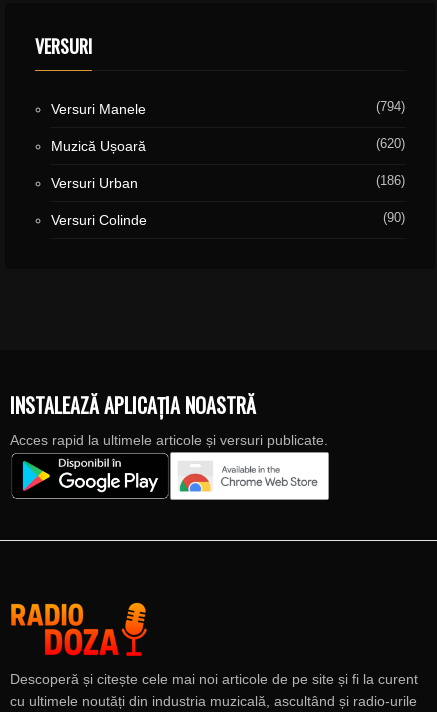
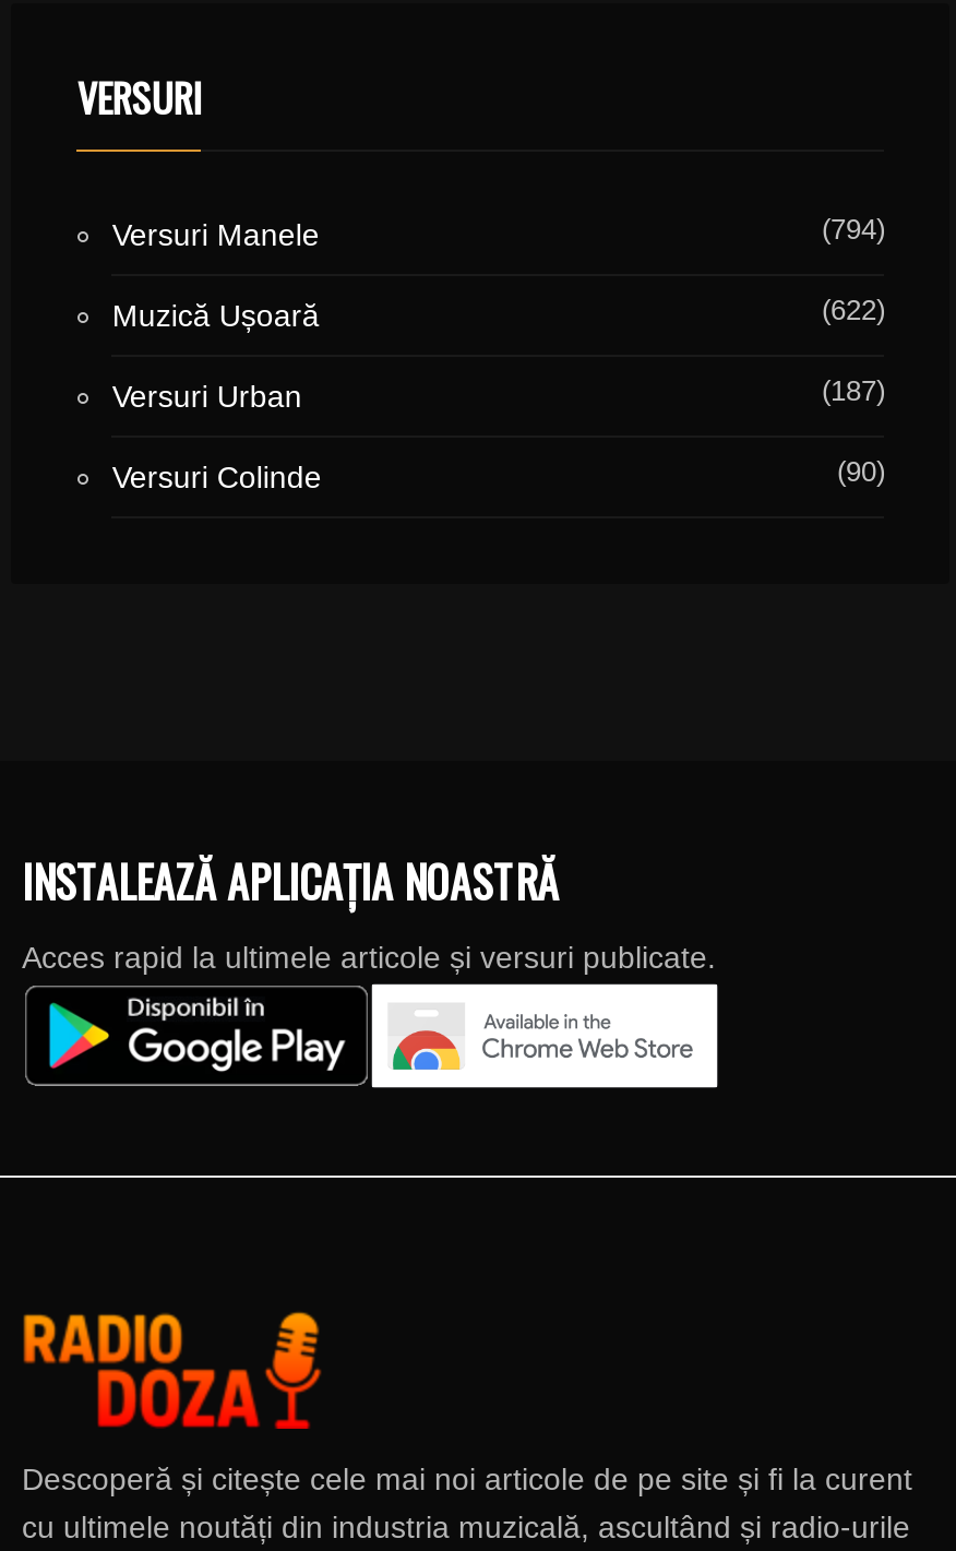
[376,136,405,151] (620) -> [822,294,885,326] (622)
[376,173,405,188] (186) -> [822,374,885,407] (187)

